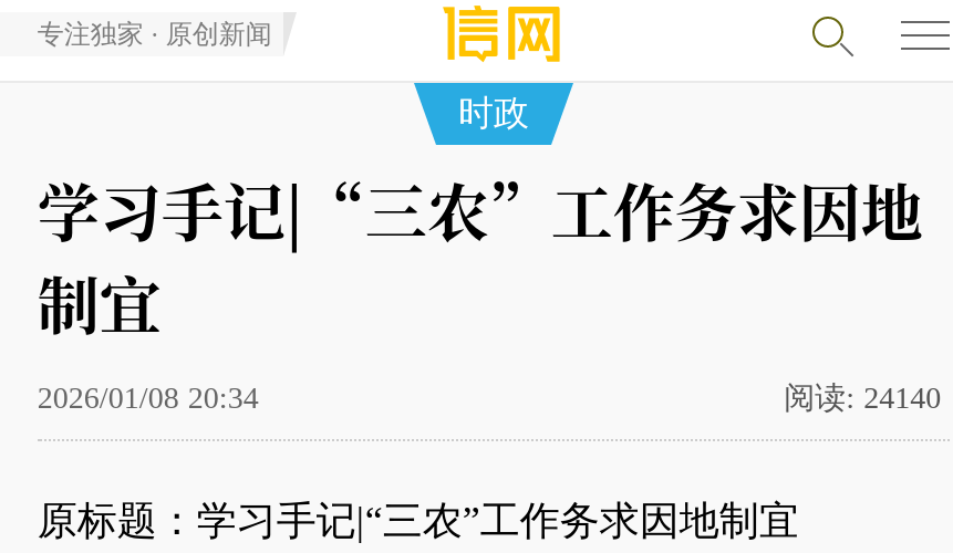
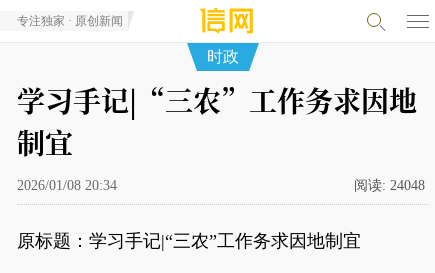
[784,382,941,415] 阅读: 24140 -> [354,178,425,193] 阅读: 24048

